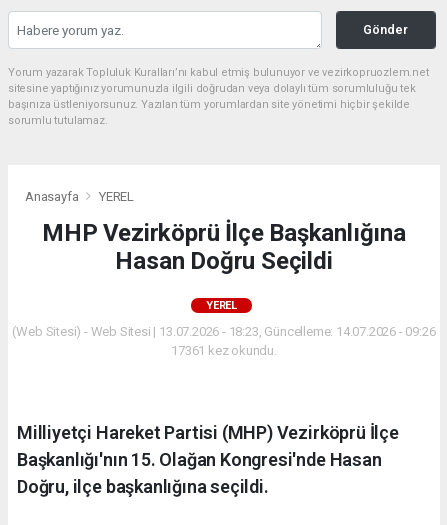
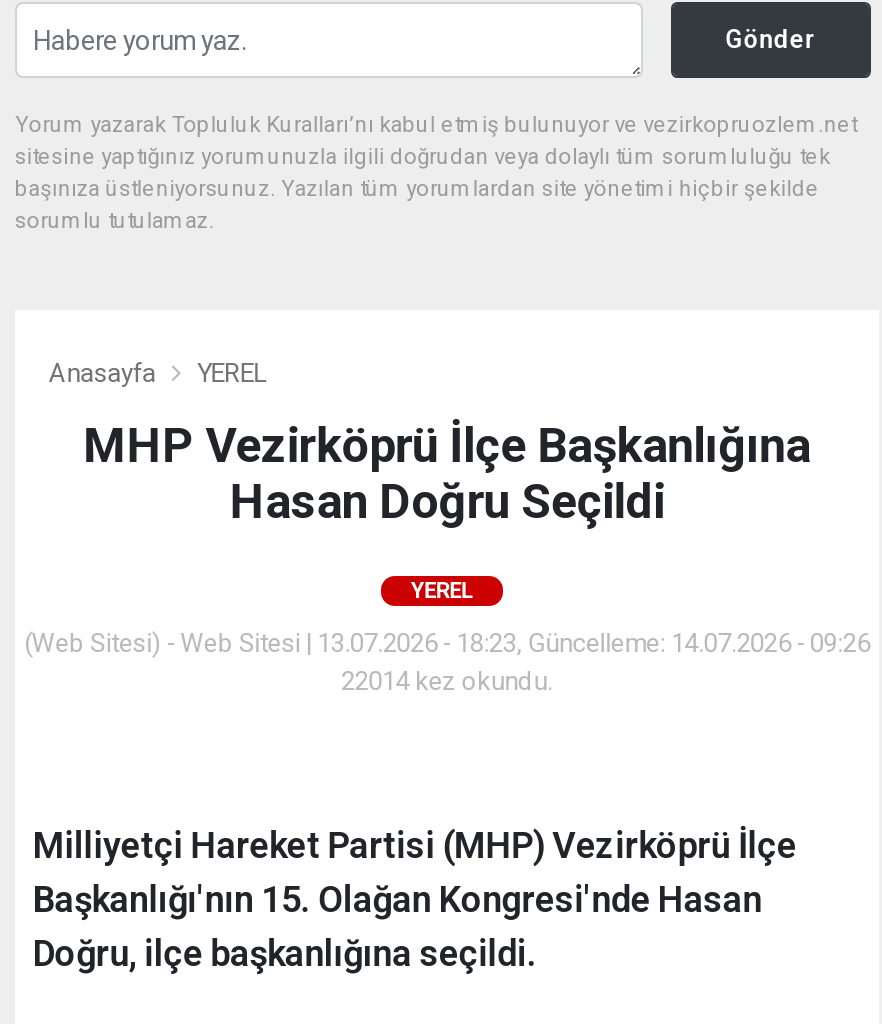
[171,343,277,358] 17361 kez okundu. -> [341,667,553,697] 22014 kez okundu.

